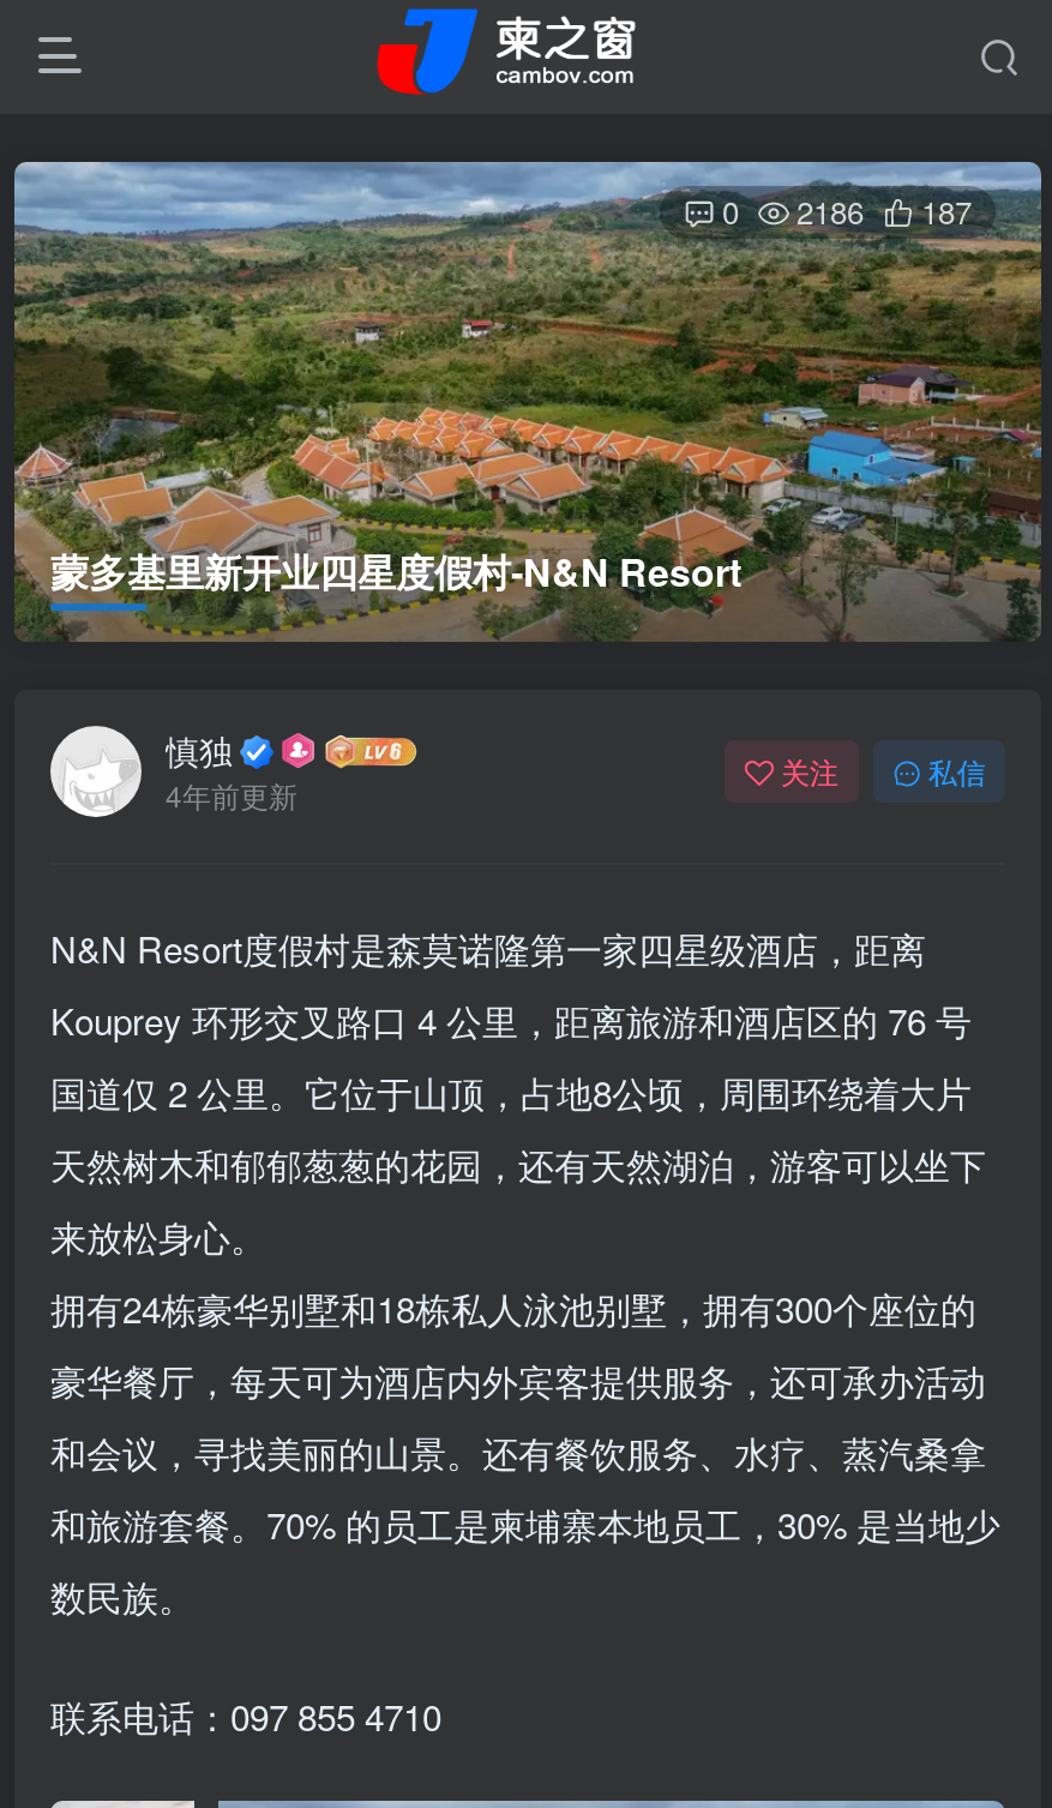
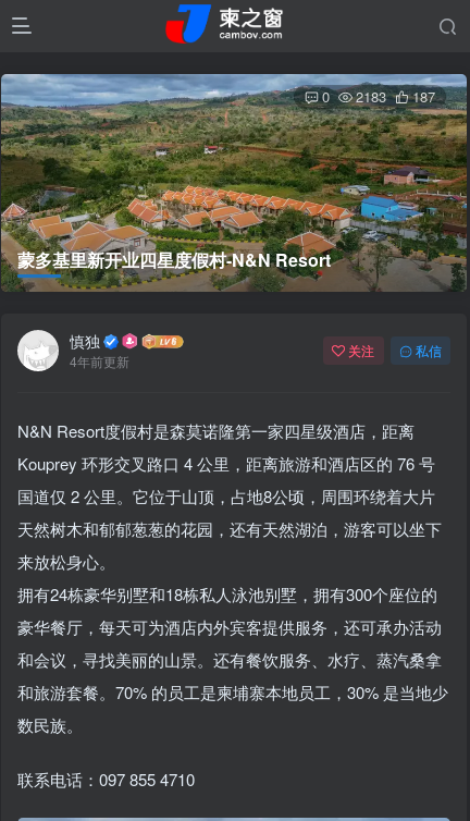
[722,188,972,233] 0 2186 187 -> [322,86,435,106] 0 2183 187

